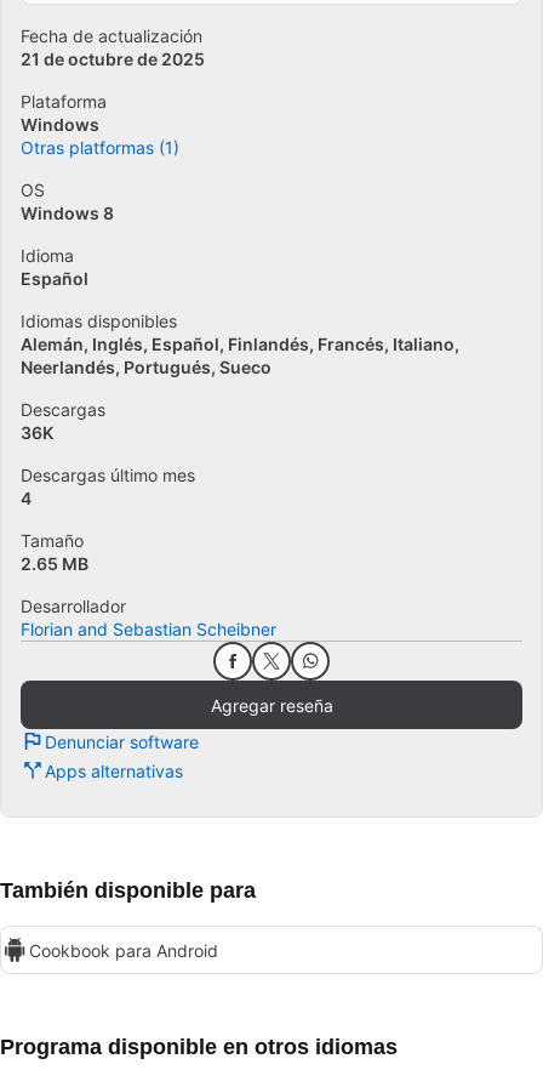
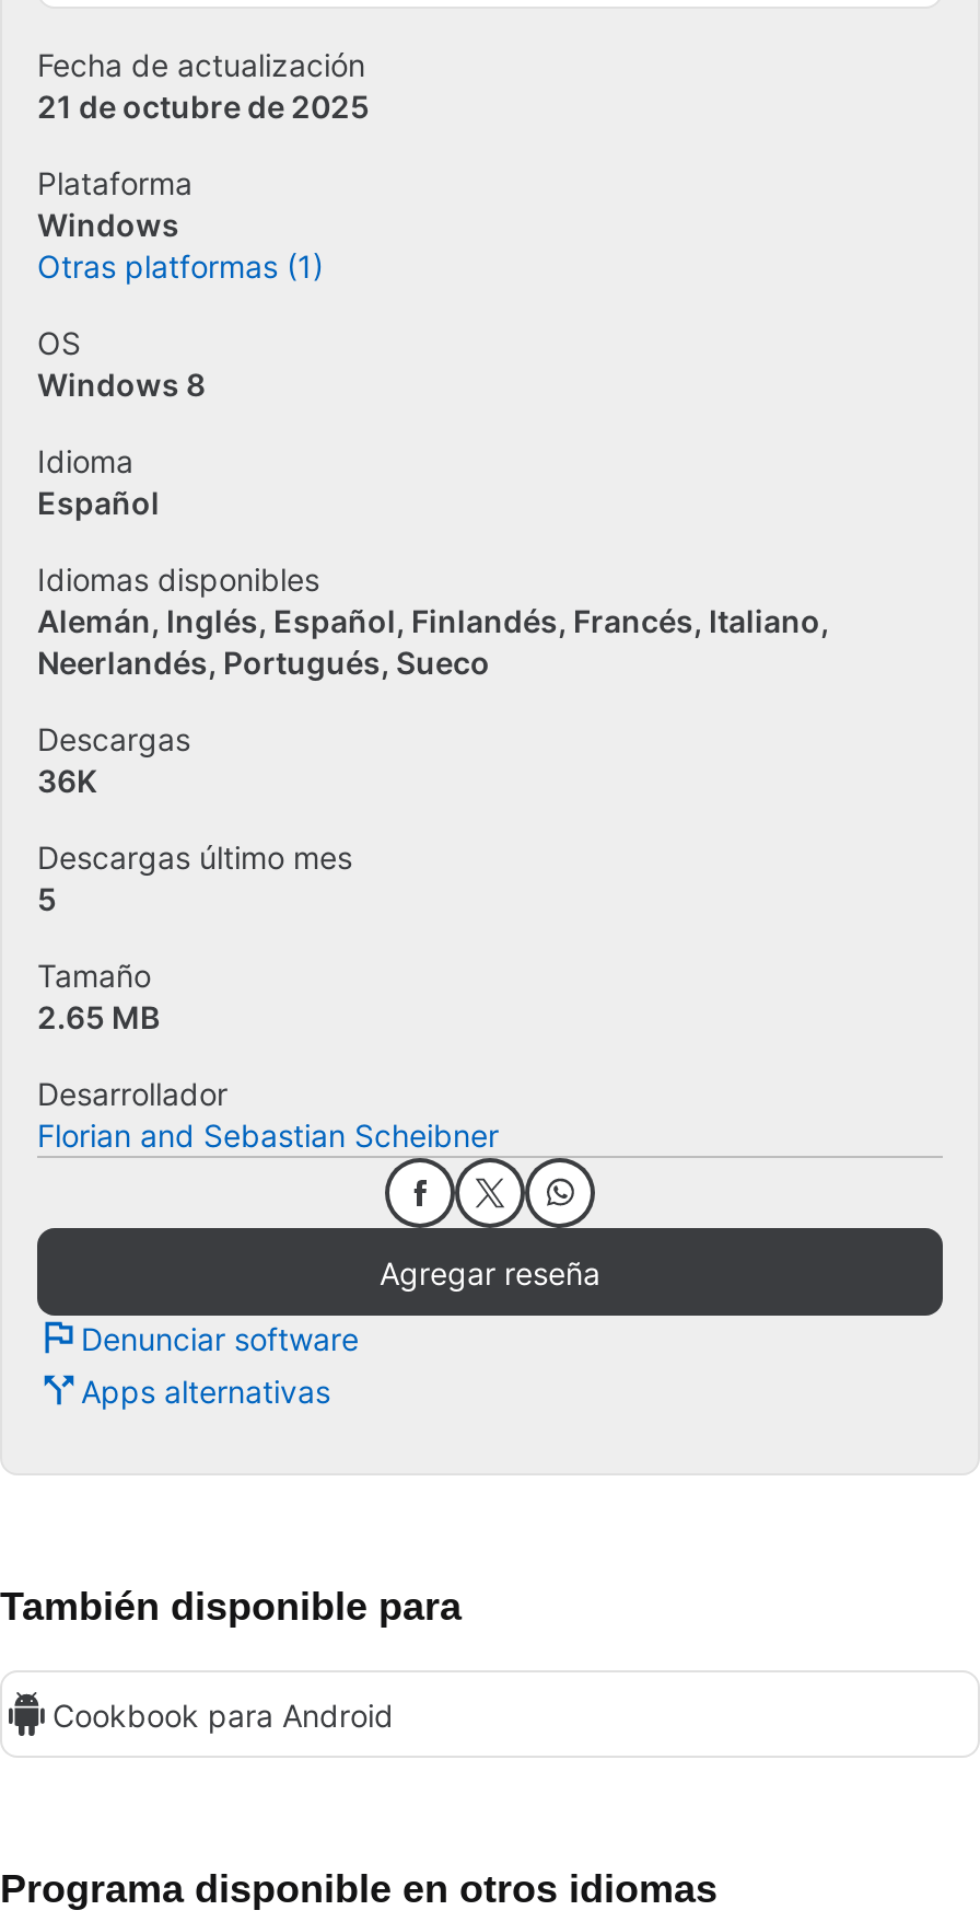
[21,488,32,508] 4 -> [37,880,57,917] 5

